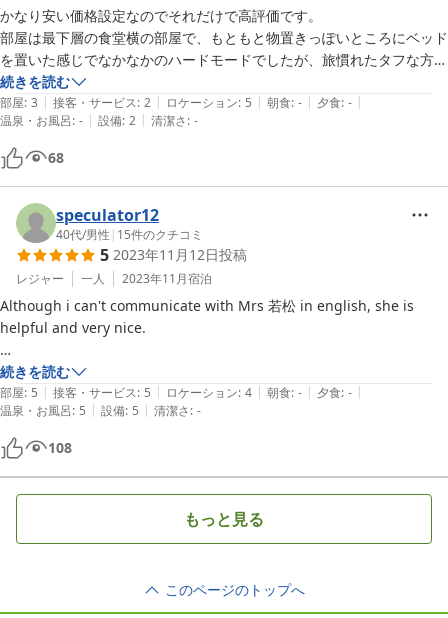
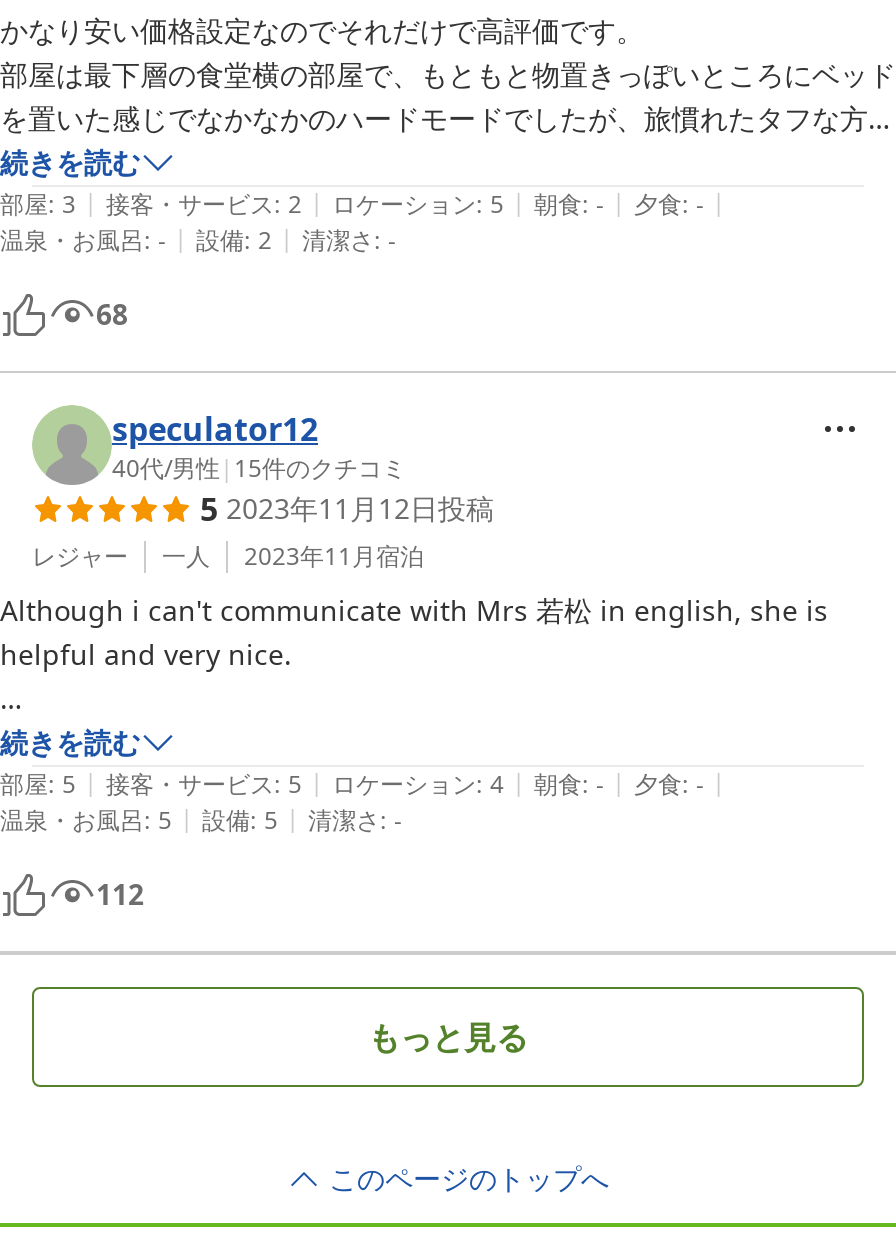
[48,438,72,457] 108 -> [96,875,144,913] 112

